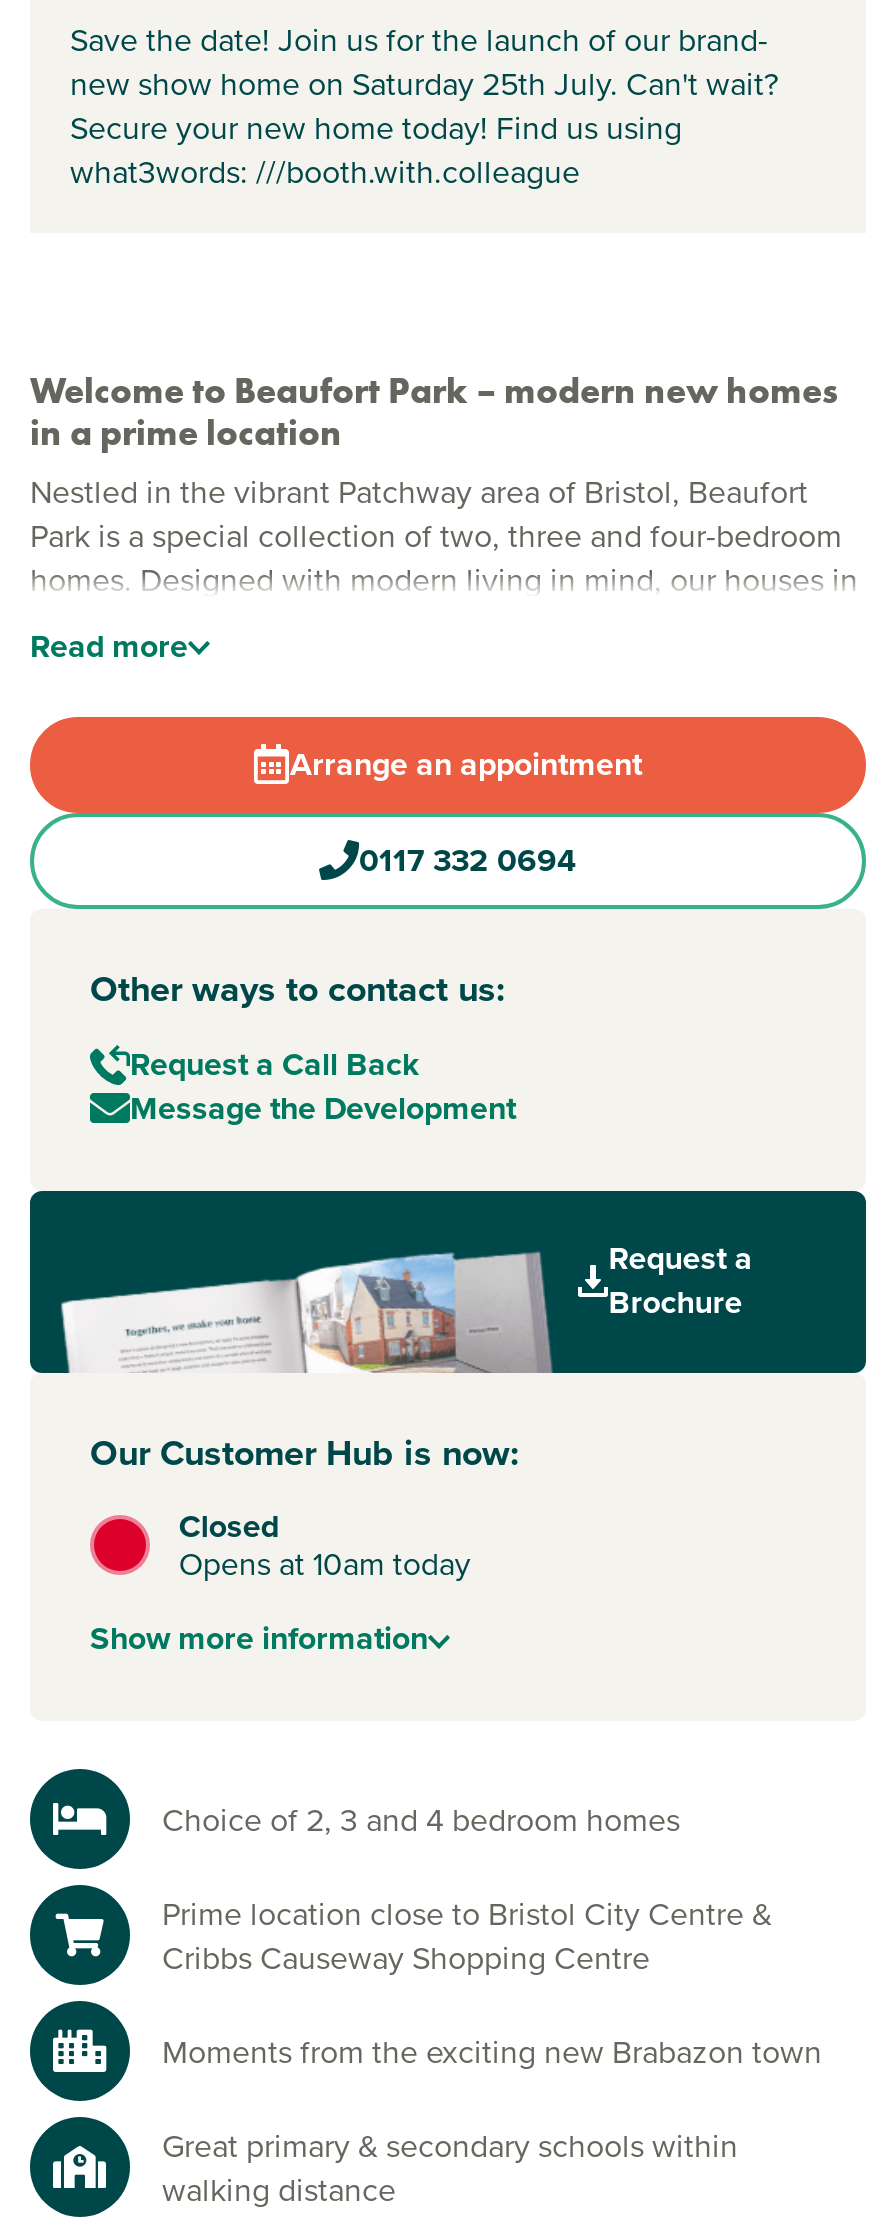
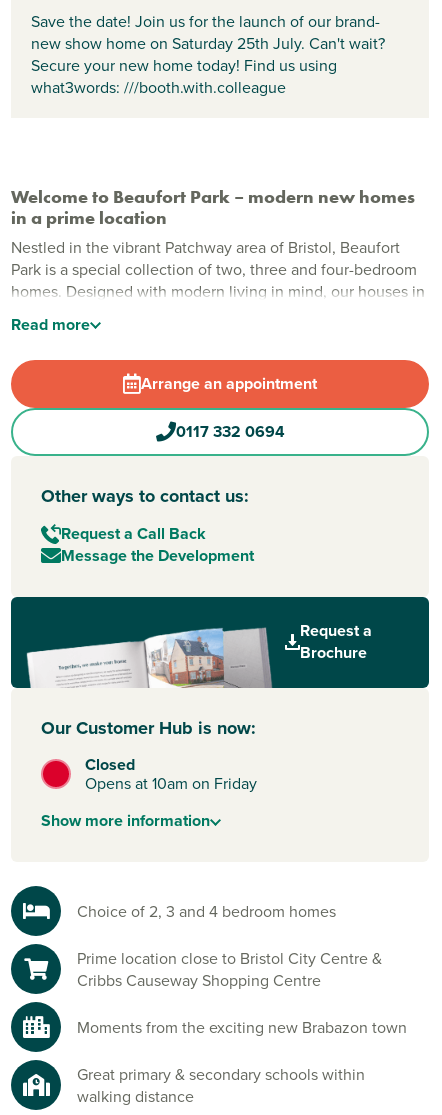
[179,1541,471,1585] Opens at 10am today -> [85,772,257,794] Opens at 10am on Friday

